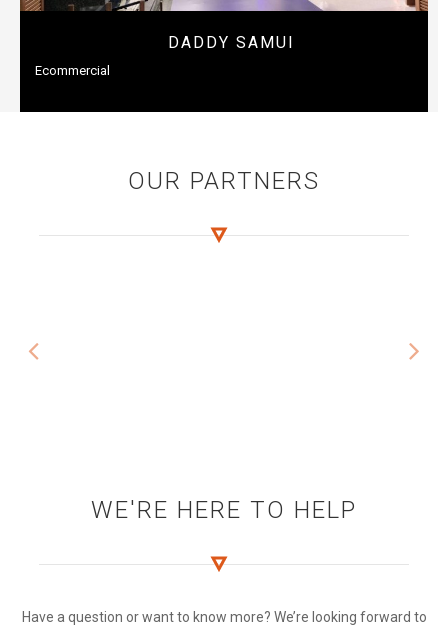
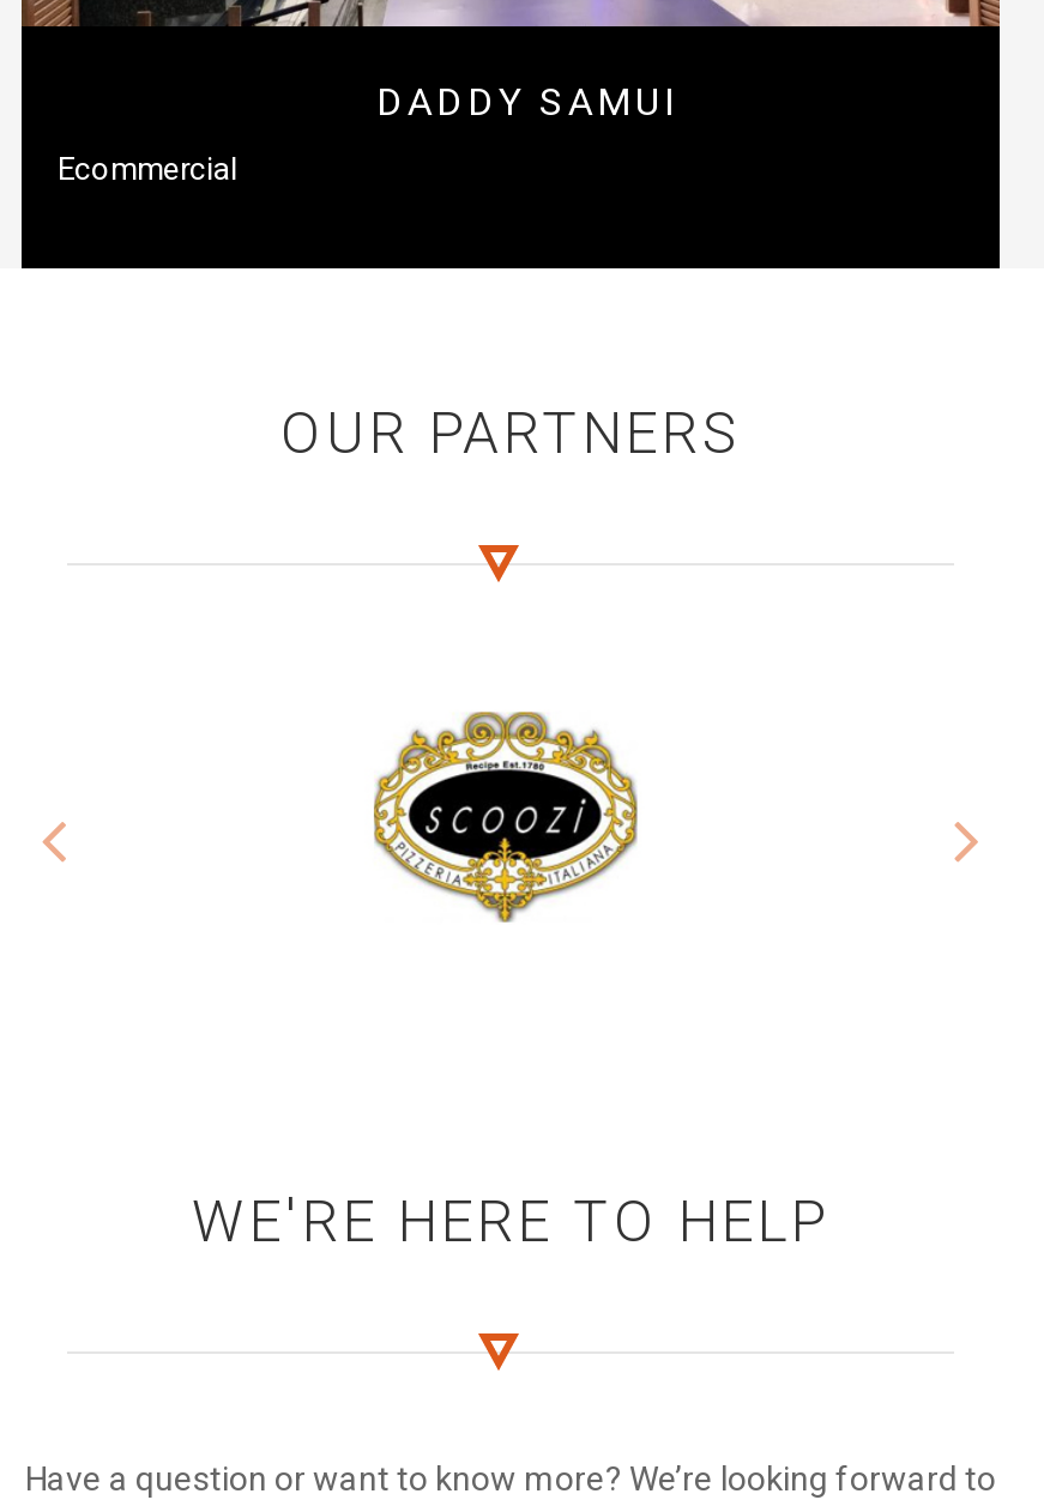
none -> [372,709,640,925] [image]

